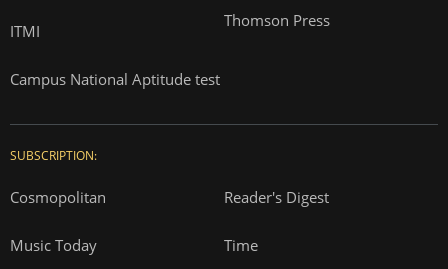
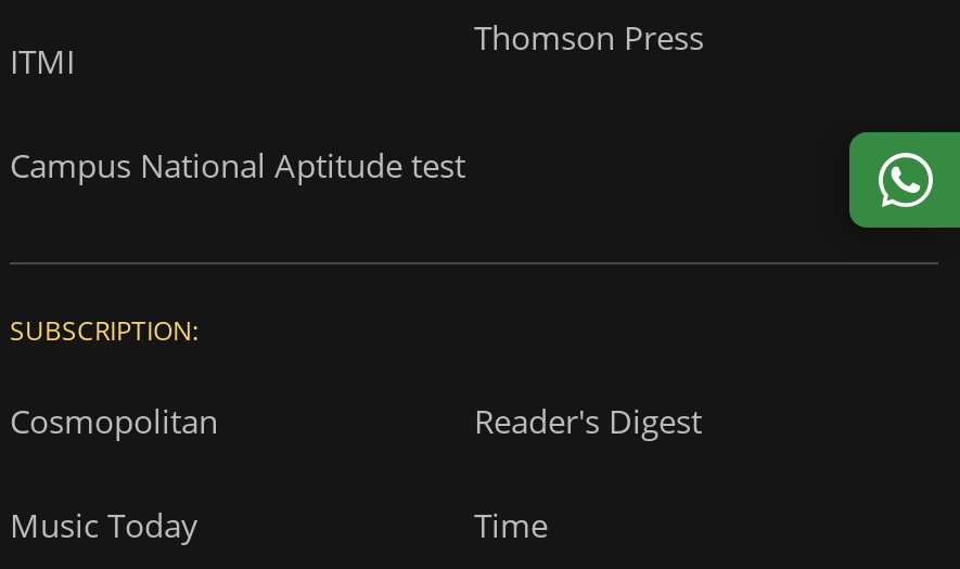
none -> [847,130,953,230] [image]

